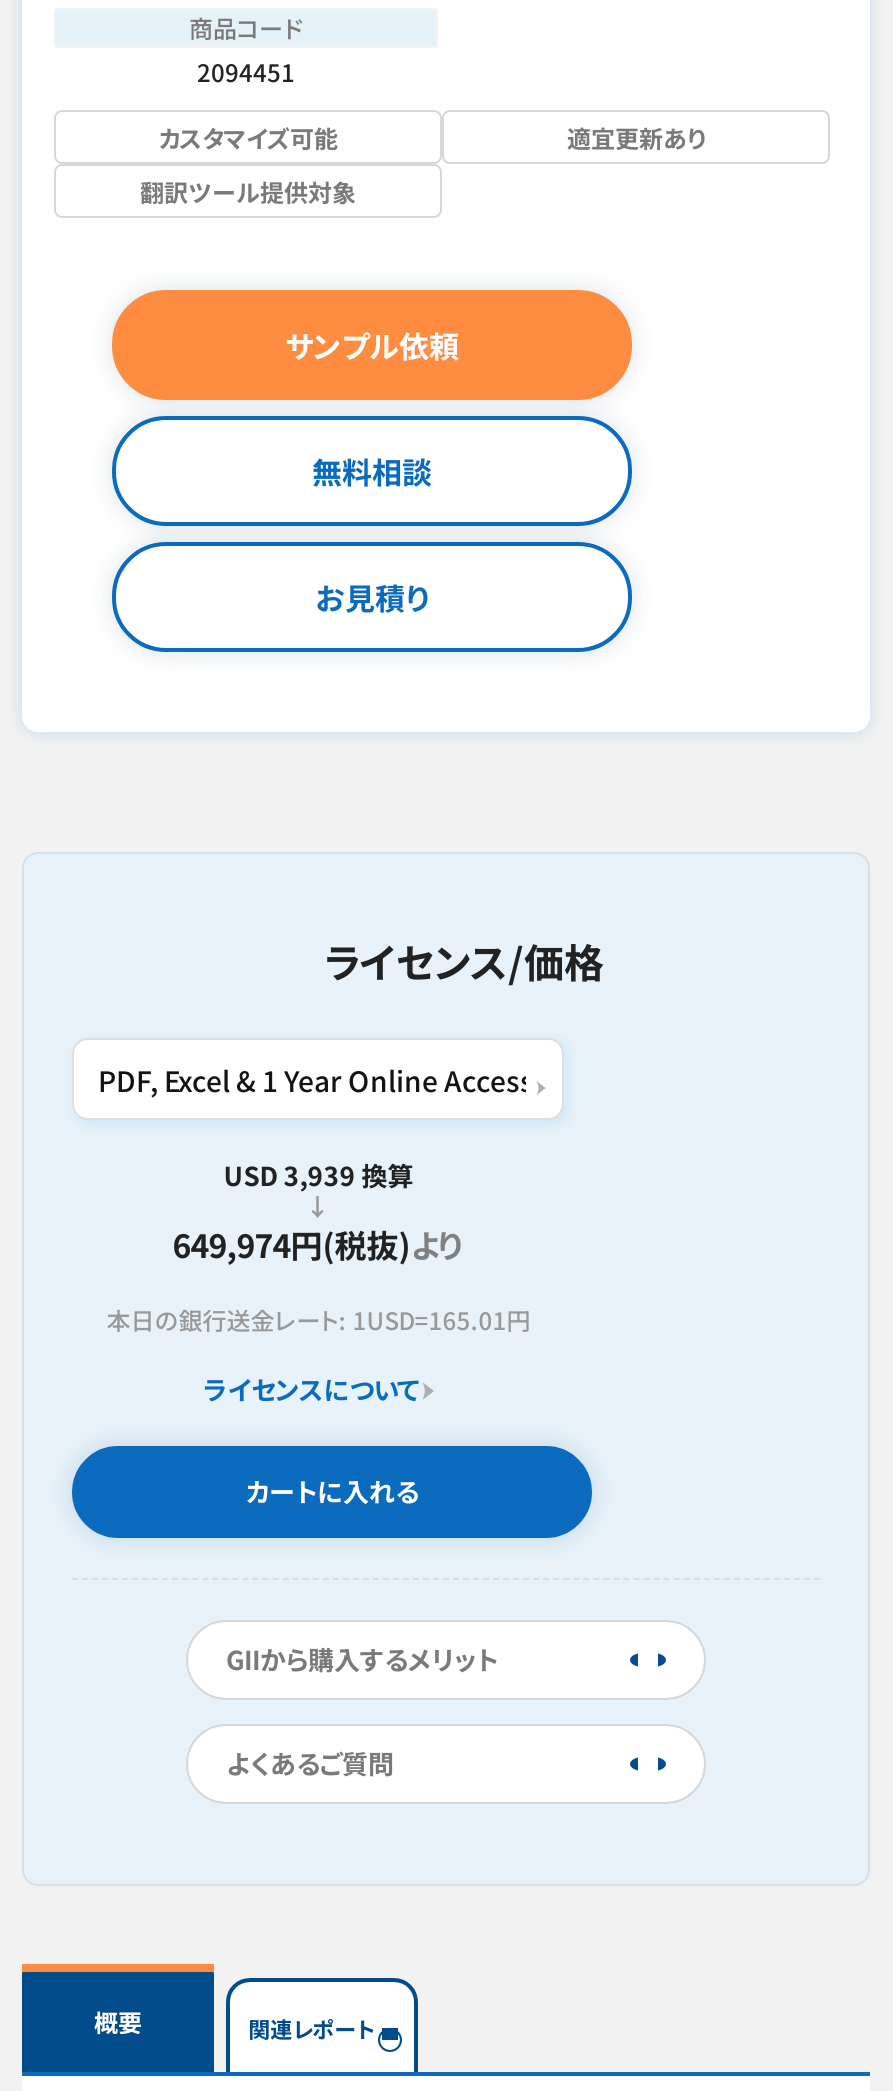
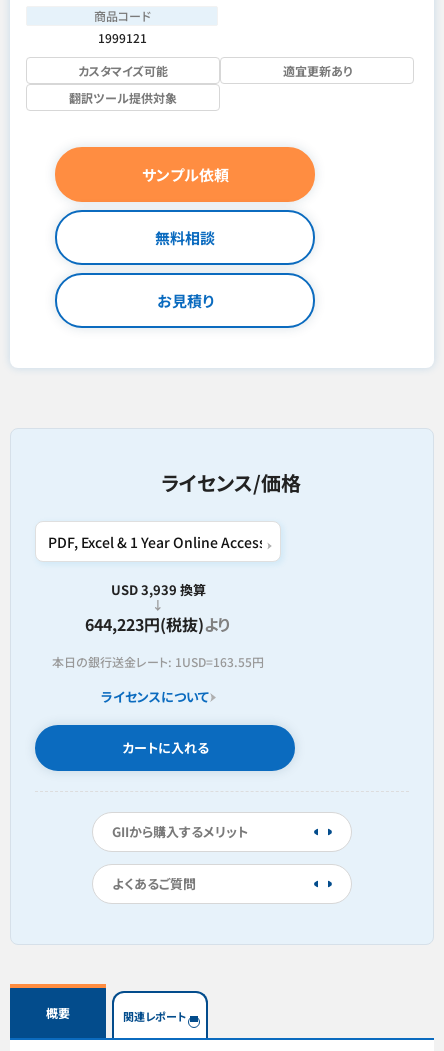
[197,54,295,88] 2094451 -> [97,29,146,46] 1999121
[172,1220,464,1268] 649,974円(税抜)より -> [85,612,231,636] 644,223円(税抜)より
[106,1302,530,1336] 本日の銀行送金レート: 1USD=165.01円 -> [52,653,264,670] 本日の銀行送金レート: 1USD=163.55円

